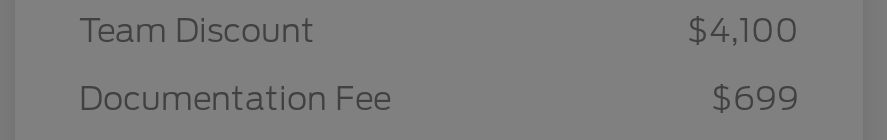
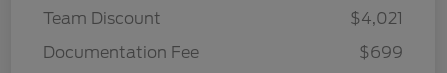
[687,12,799,50] $4,100 -> [350,9,403,28] $4,021

